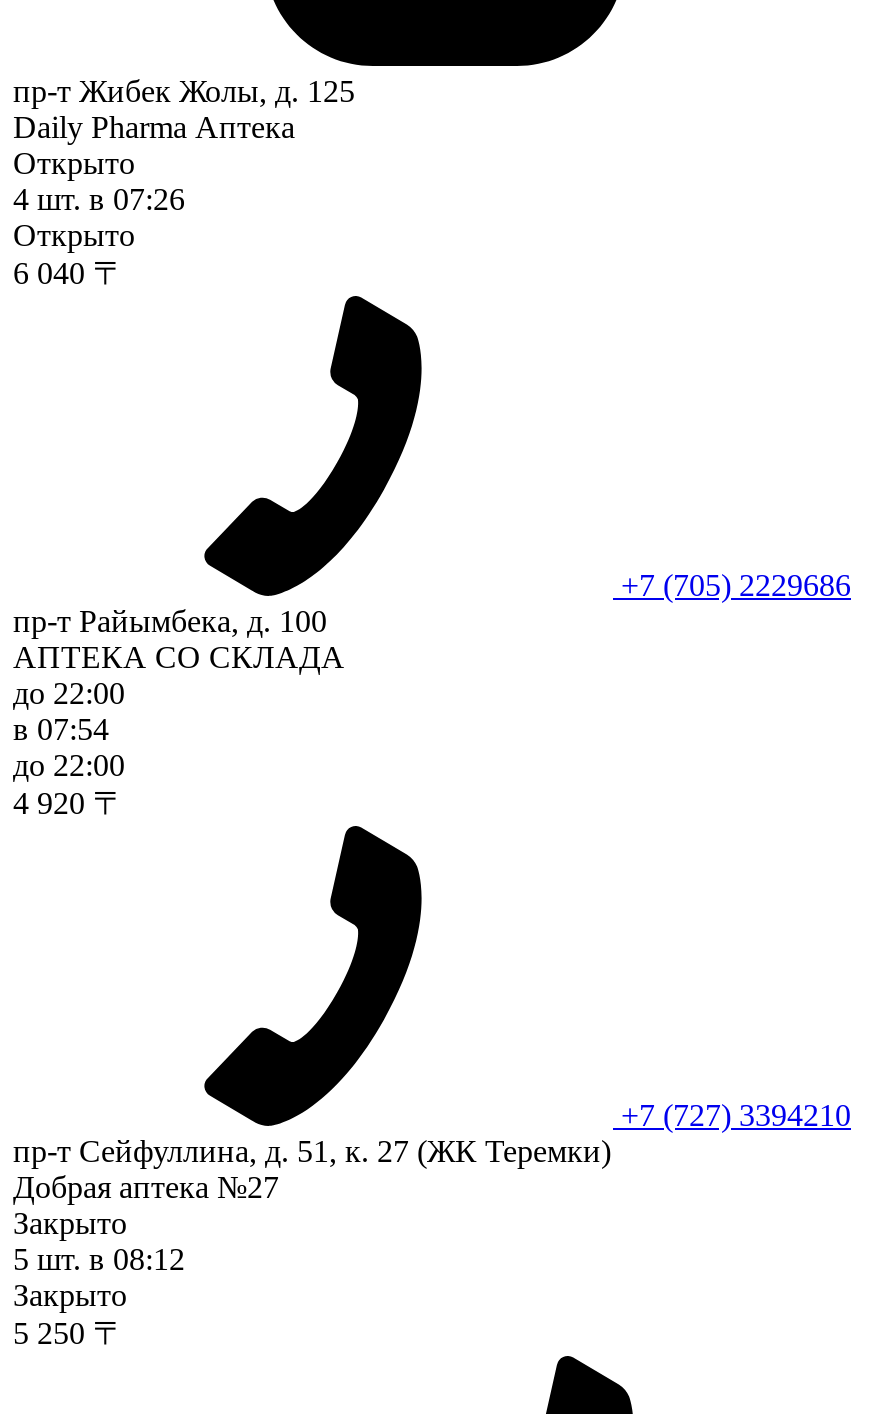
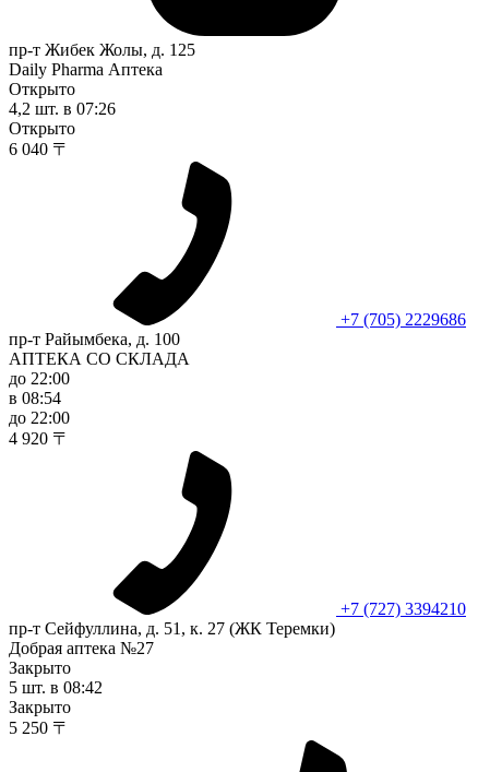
[13,182,185,216] 4 шт. в 07:26 -> [9,99,116,118] 4,2 шт. в 07:26
[13,712,109,746] в 07:54 -> [9,389,61,407] в 08:54
[13,1242,185,1276] 5 шт. в 08:12 -> [9,678,103,696] 5 шт. в 08:42

